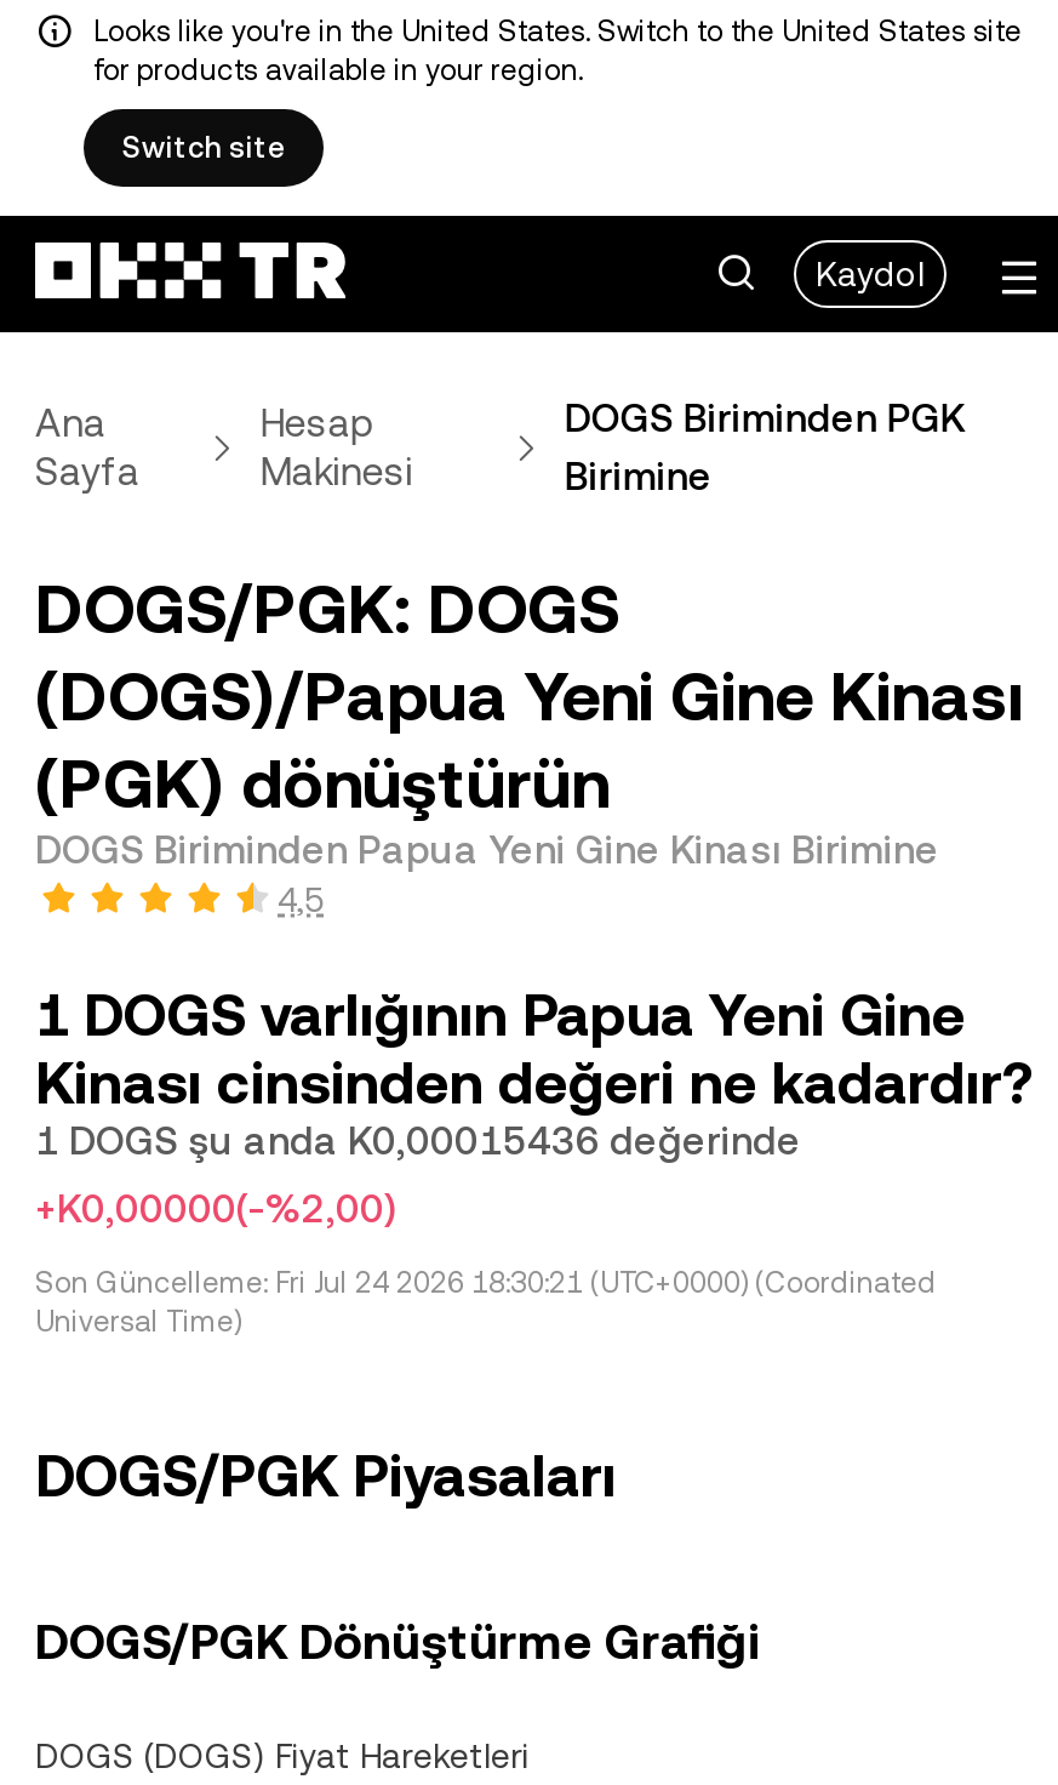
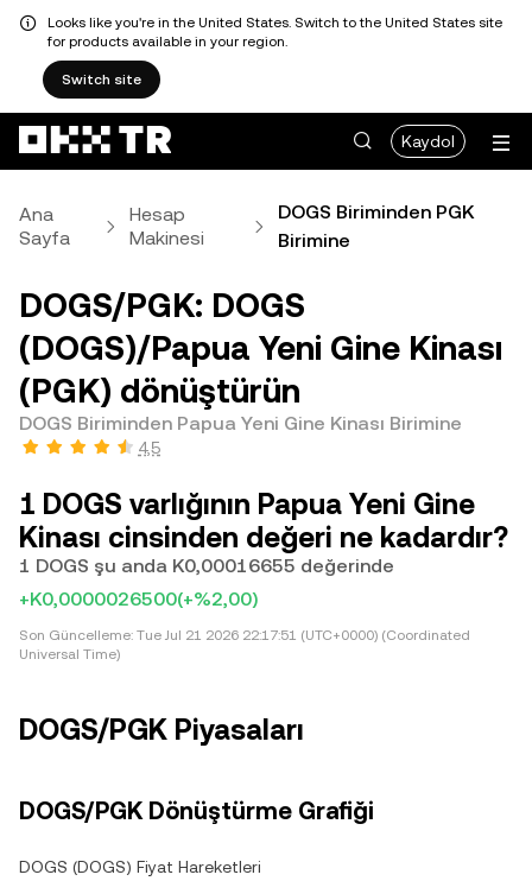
[35,1118,801,1164] 1 DOGS şu anda K0,00015436 değerinde -> [19,554,394,577] 1 DOGS şu anda K0,00016655 değerinde
[35,1186,396,1232] +K0,00000(-%2,00) -> [19,588,258,610] +K0,0000026500(+%2,00)
[35,1266,937,1300] Son Güncelleme: Fri Jul 24 2026 18:30:21 (UTC+0000) (Coordinated -> [19,627,470,644] Son Güncelleme: Tue Jul 21 2026 22:17:51 (UTC+0000) (Coordinated

